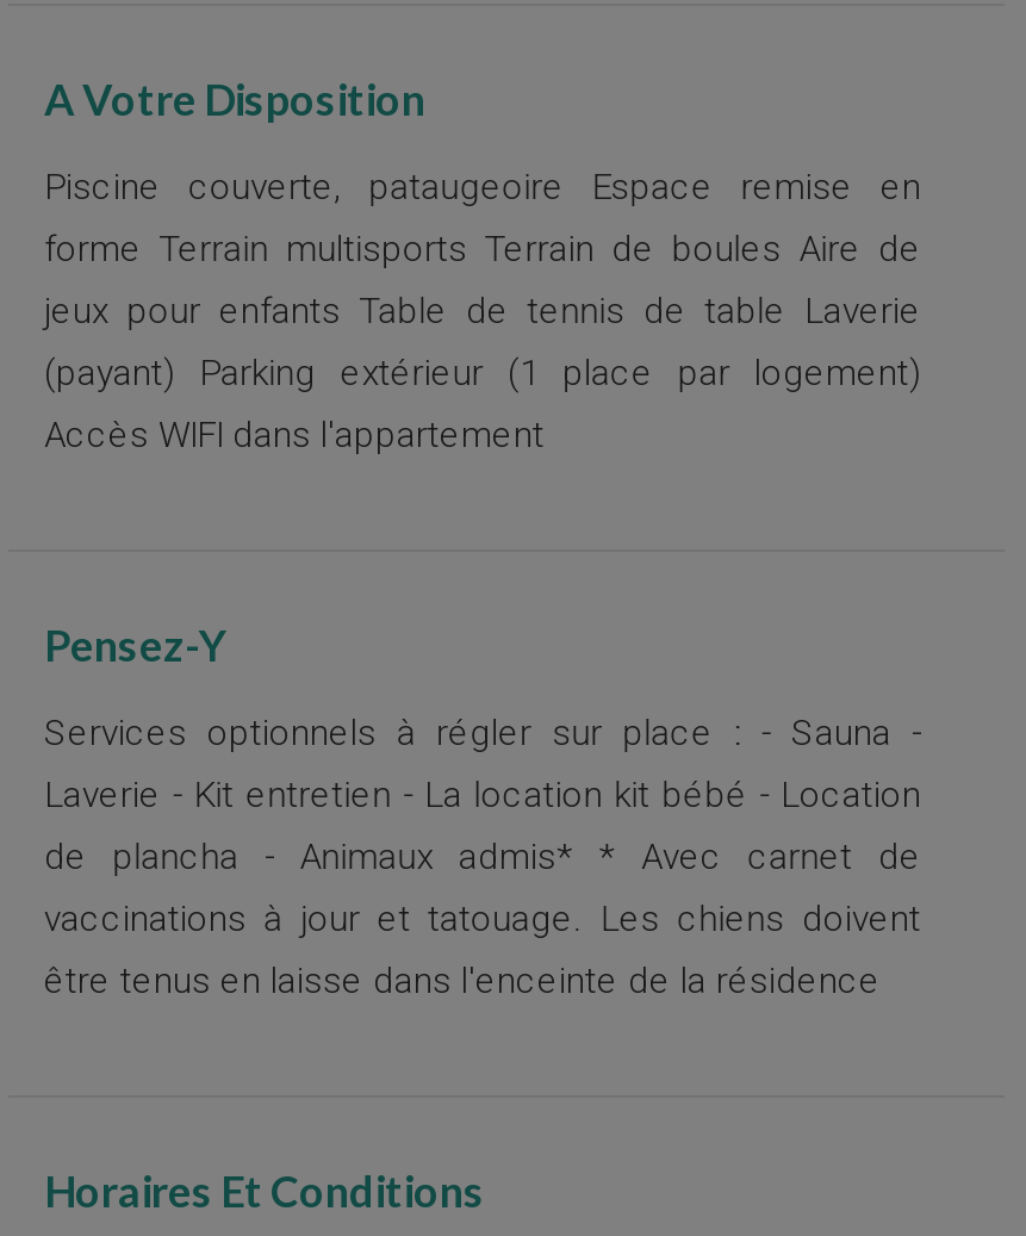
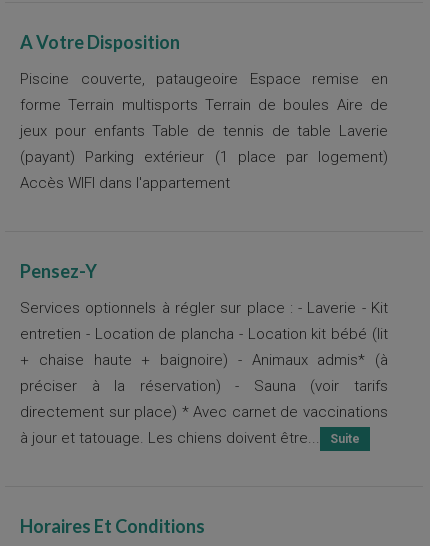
[44,712,921,1002] Services optionnels à régler sur place : - Sauna - | Laverie - Kit entretien - La location kit bébé - Location | de plancha - Animaux admis* * Avec carnet de | vaccinations à jour et tatouage. Les chiens doivent | être tenus en laisse dans l'enceinte de la résidence -> [20,299,388,447] Services optionnels à régler sur place : - Laverie - Kit | entretien - Location de plancha - Location kit bébé (lit | + chaise haute + baignoire) - Animaux admis* (à | préciser à la réservation) - Sauna (voir tarifs | directement sur place) * Avec carnet de vaccinations | à jour et tatouage. Les chiens doivent être...

